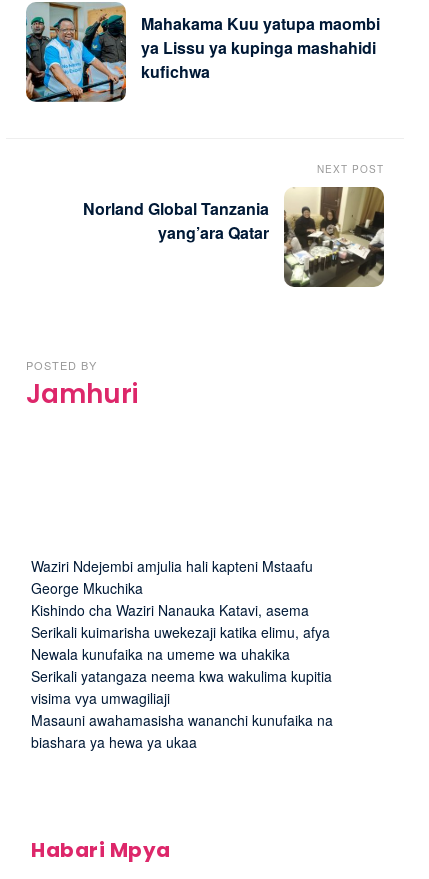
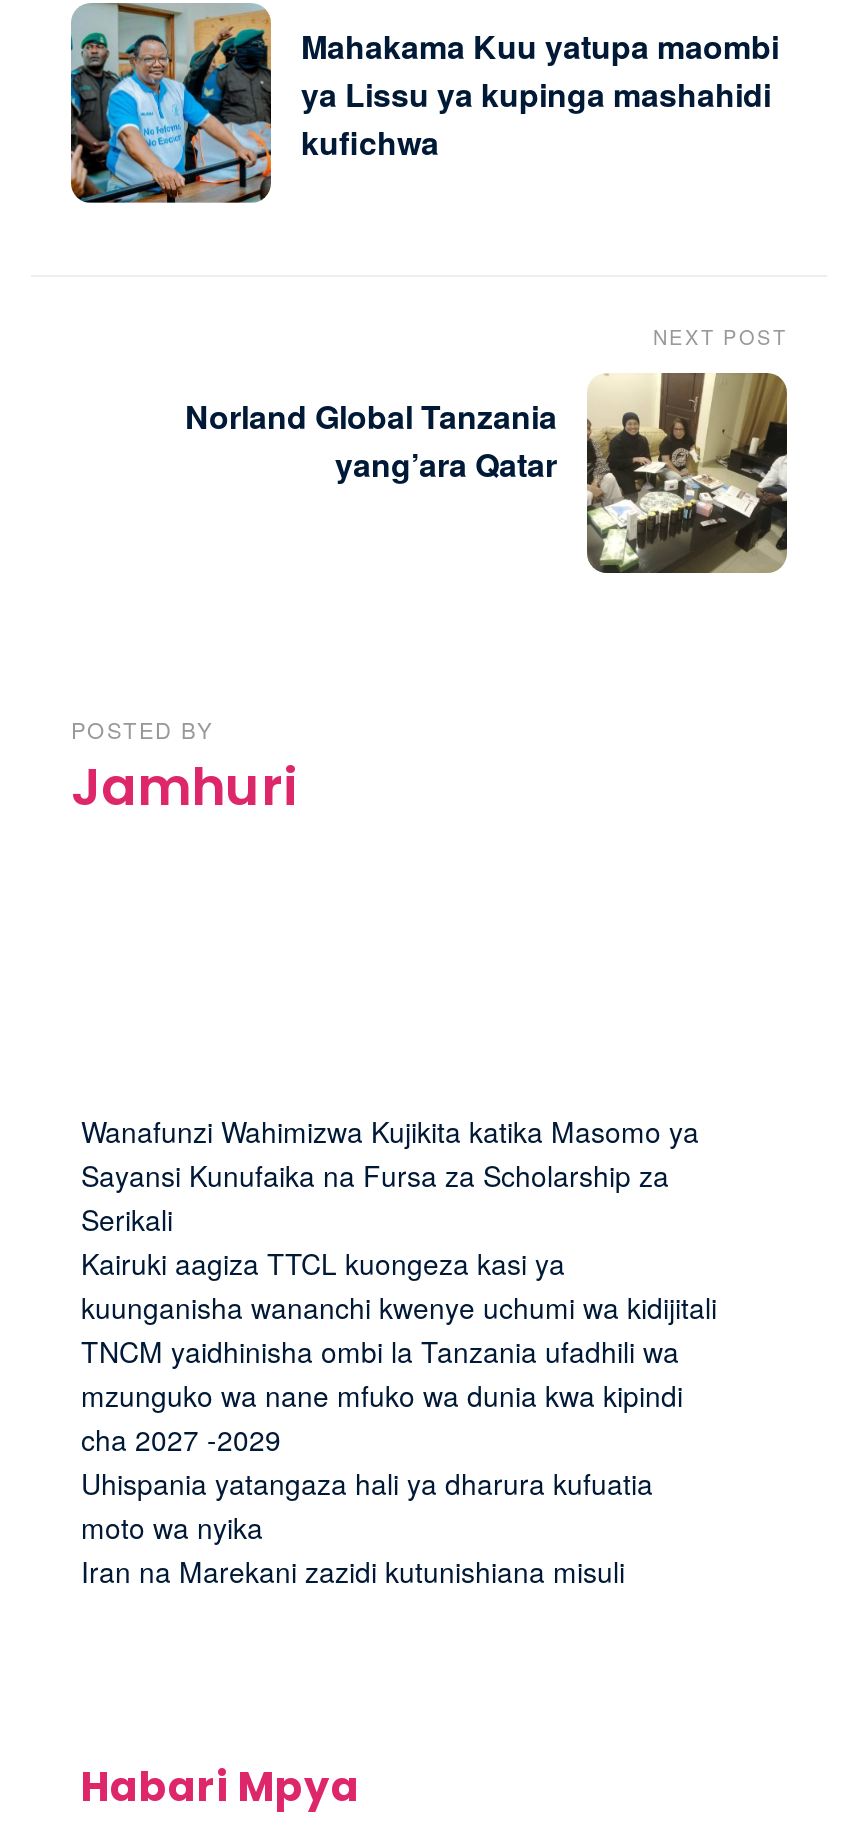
[31,556,333,752] Waziri Ndejembi amjulia hali kapteni Mstaafu | George Mkuchika | Kishindo cha Waziri Nanauka Katavi, asema | Serikali kuimarisha uwekezaji katika elimu, afya | Newala kunufaika na umeme wa uhakika | Serikali yatangaza neema kwa wakulima kupitia | visima vya umwagiliaji | Masauni awahamasisha wananchi kunufaika na | biashara ya hewa ya ukaa -> [81,1110,717,1590] Wanafunzi Wahimizwa Kujikita katika Masomo ya | Sayansi Kunufaika na Fursa za Scholarship za | Serikali | Kairuki aagiza TTCL kuongeza kasi ya | kuunganisha wananchi kwenye uchumi wa kidijitali | TNCM yaidhinisha ombi la Tanzania ufadhili wa | mzunguko wa nane mfuko wa dunia kwa kipindi | cha 2027 -2029 | Uhispania yatangaza hali ya dharura kufuatia | moto wa nyika | Iran na Marekani zazidi kutunishiana misuli

